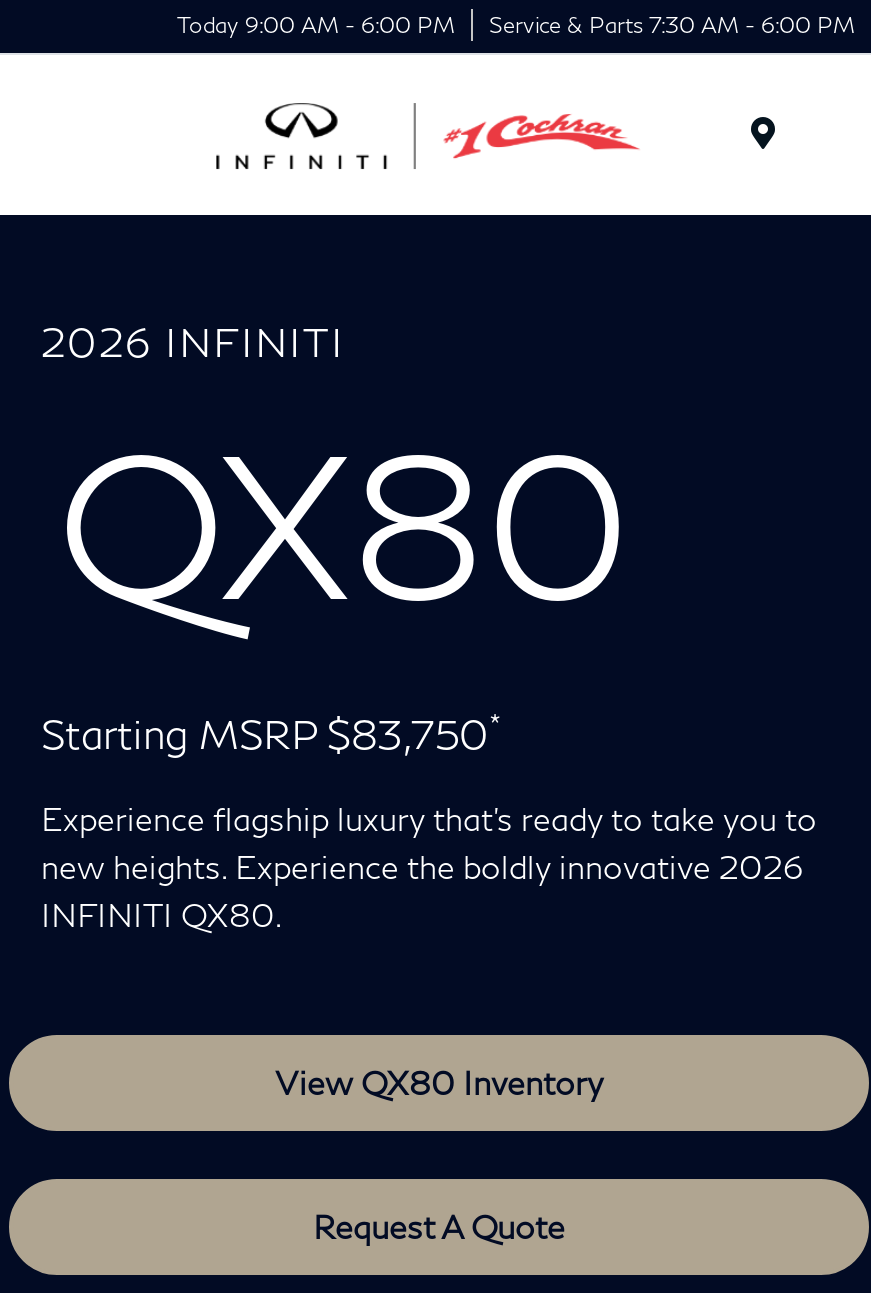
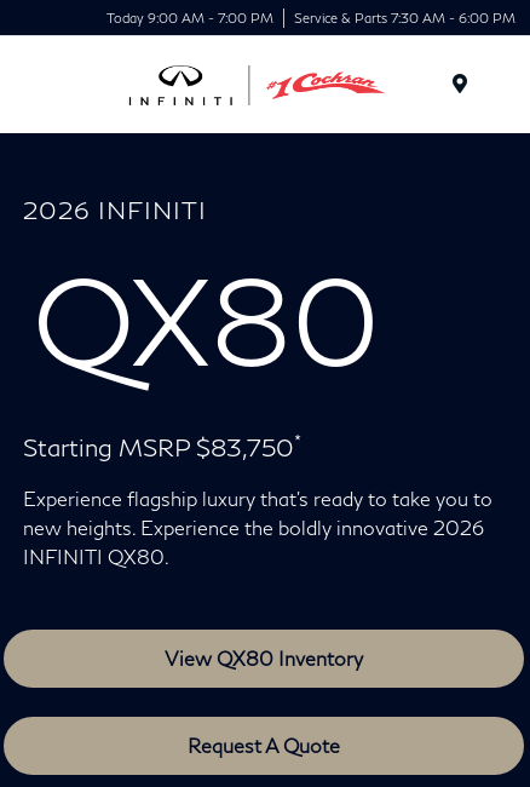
[177,10,855,36] Today 9:00 AM - 6:00 PM Service & Parts 7:30 AM - 6:00 PM -> [106,9,515,25] Today 9:00 AM - 7:00 PM Service & Parts 7:30 AM - 6:00 PM

